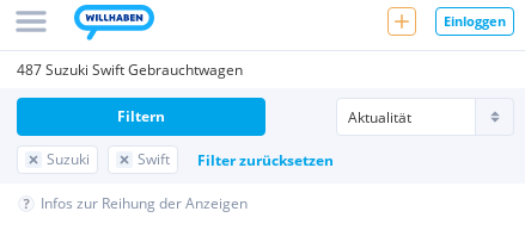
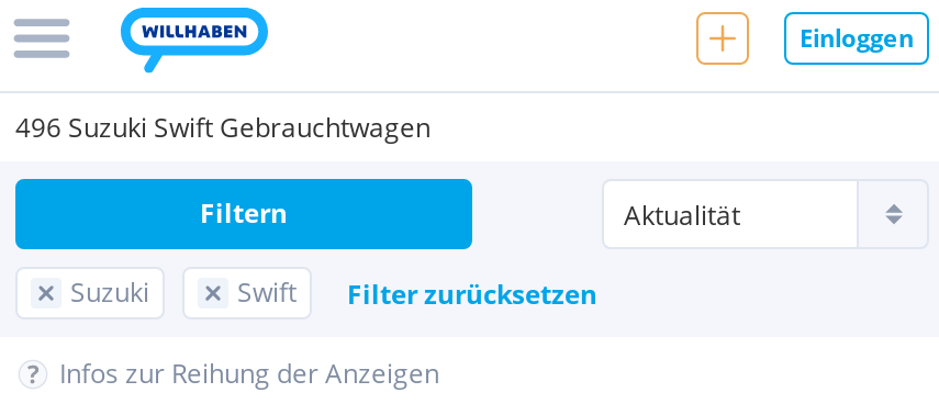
[17,60,243,80] 487 Suzuki Swift Gebrauchtwagen -> [15,109,431,146] 496 Suzuki Swift Gebrauchtwagen

